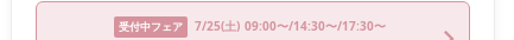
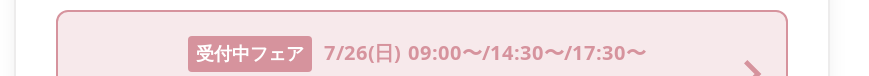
[119,18,386,34] 受付中フェア 7/25(土) 09:00〜/14:30〜/17:30〜 -> [196,38,646,66] 受付中フェア 7/26(日) 09:00〜/14:30〜/17:30〜

